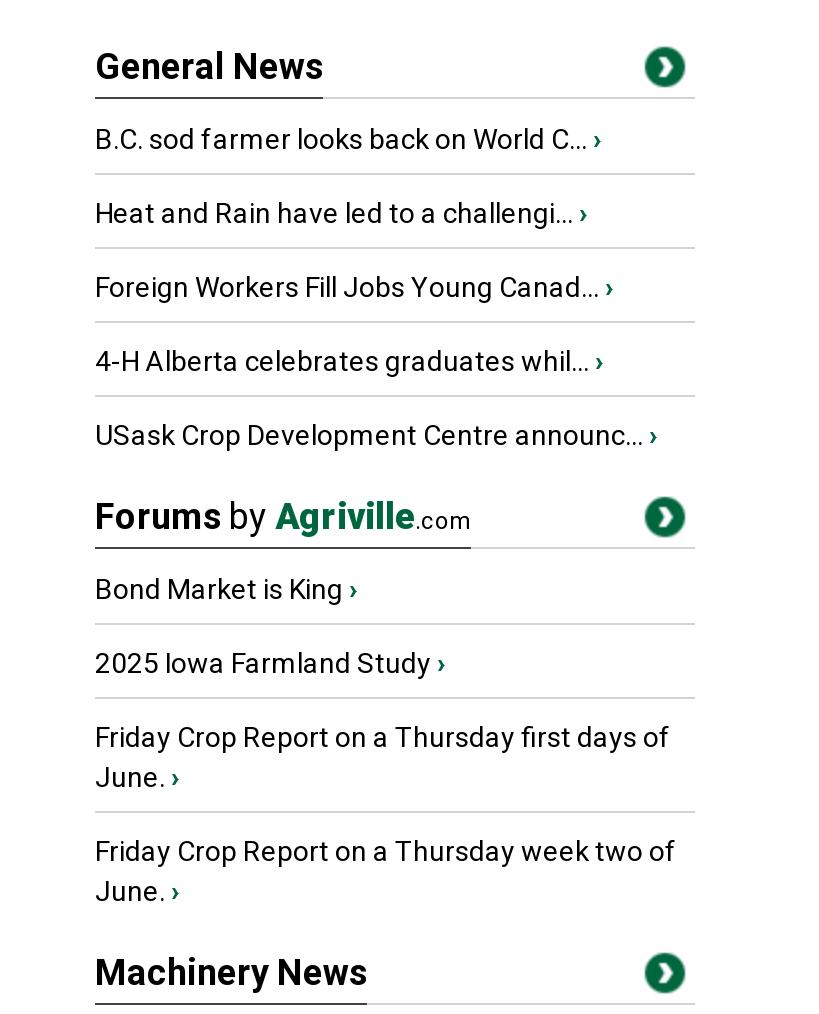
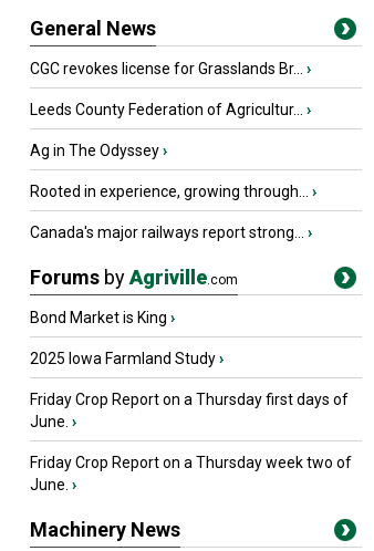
[95,123,601,155] B.C. sod farmer looks back on World C... › -> [30,60,311,77] CGC revokes license for Grasslands Br... ›
[95,197,587,229] Heat and Rain have led to a challengi... › -> [30,101,311,118] Leeds County Federation of Agricultur... ›
[95,271,613,303] Foreign Workers Fill Jobs Young Canad... › -> [30,142,167,159] Ag in The Odyssey ›
[95,345,603,377] 4-H Alberta celebrates graduates whil... › -> [30,183,316,200] Rooted in experience, growing through... ›
[95,419,657,451] USask Crop Development Centre announc... › -> [30,223,312,241] Canada's major railways report strong... ›

